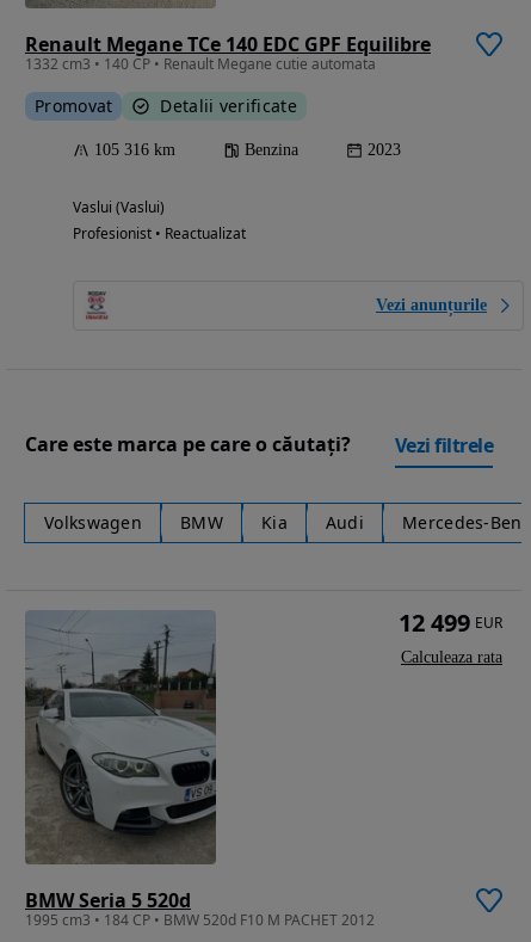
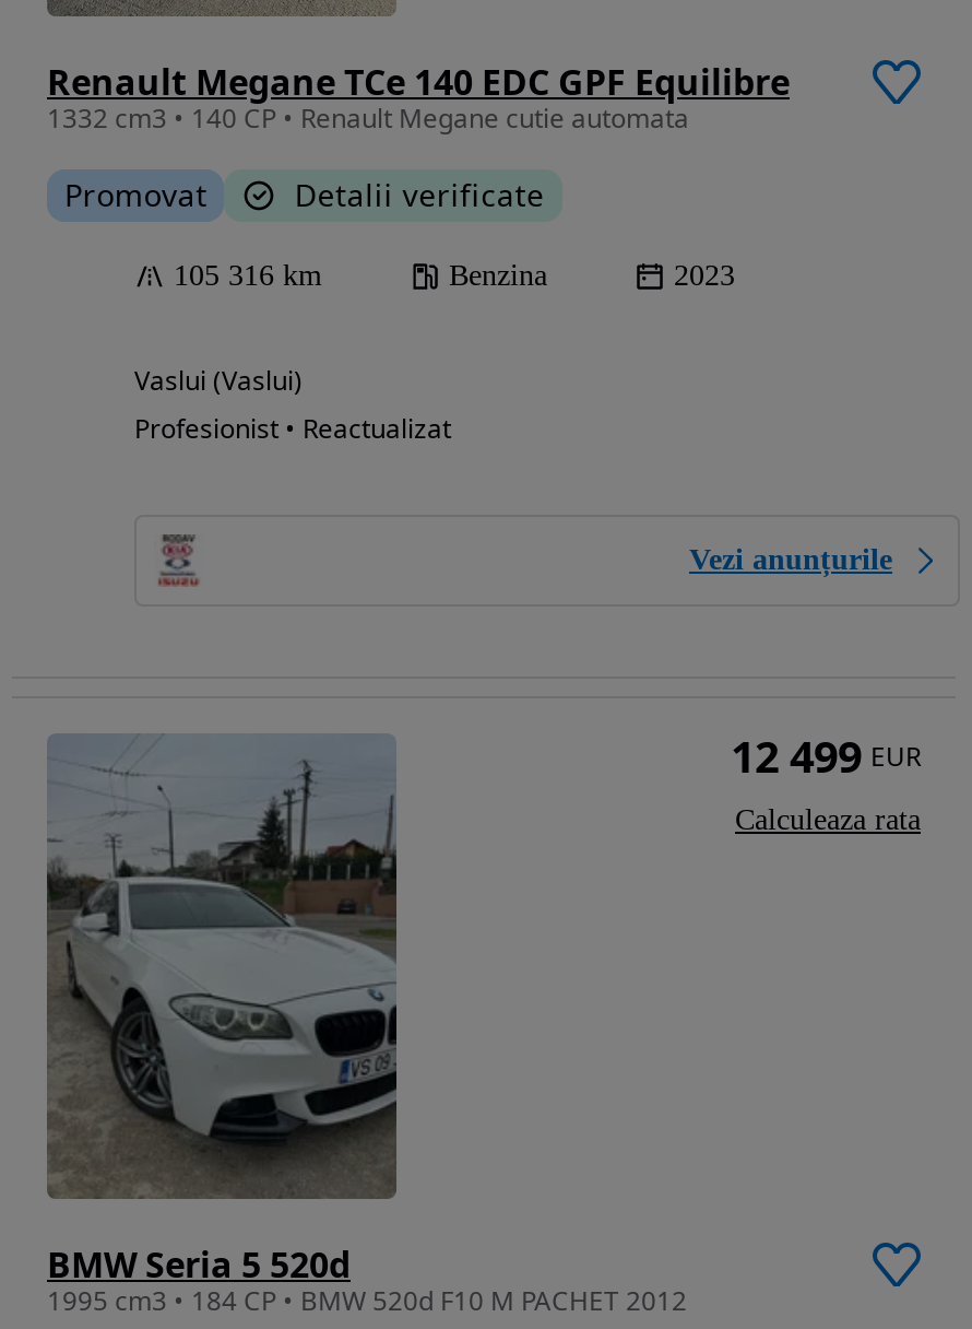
[25,431,531,534] Care este marca pe care o căutați? | Vezi filtrele | Volkswagen | BMW | Kia | Audi | Mercedes-Benz -> none

